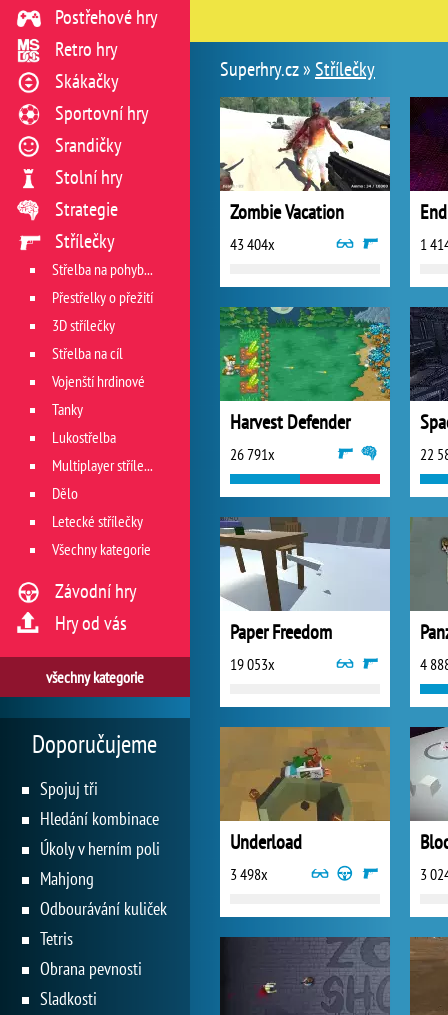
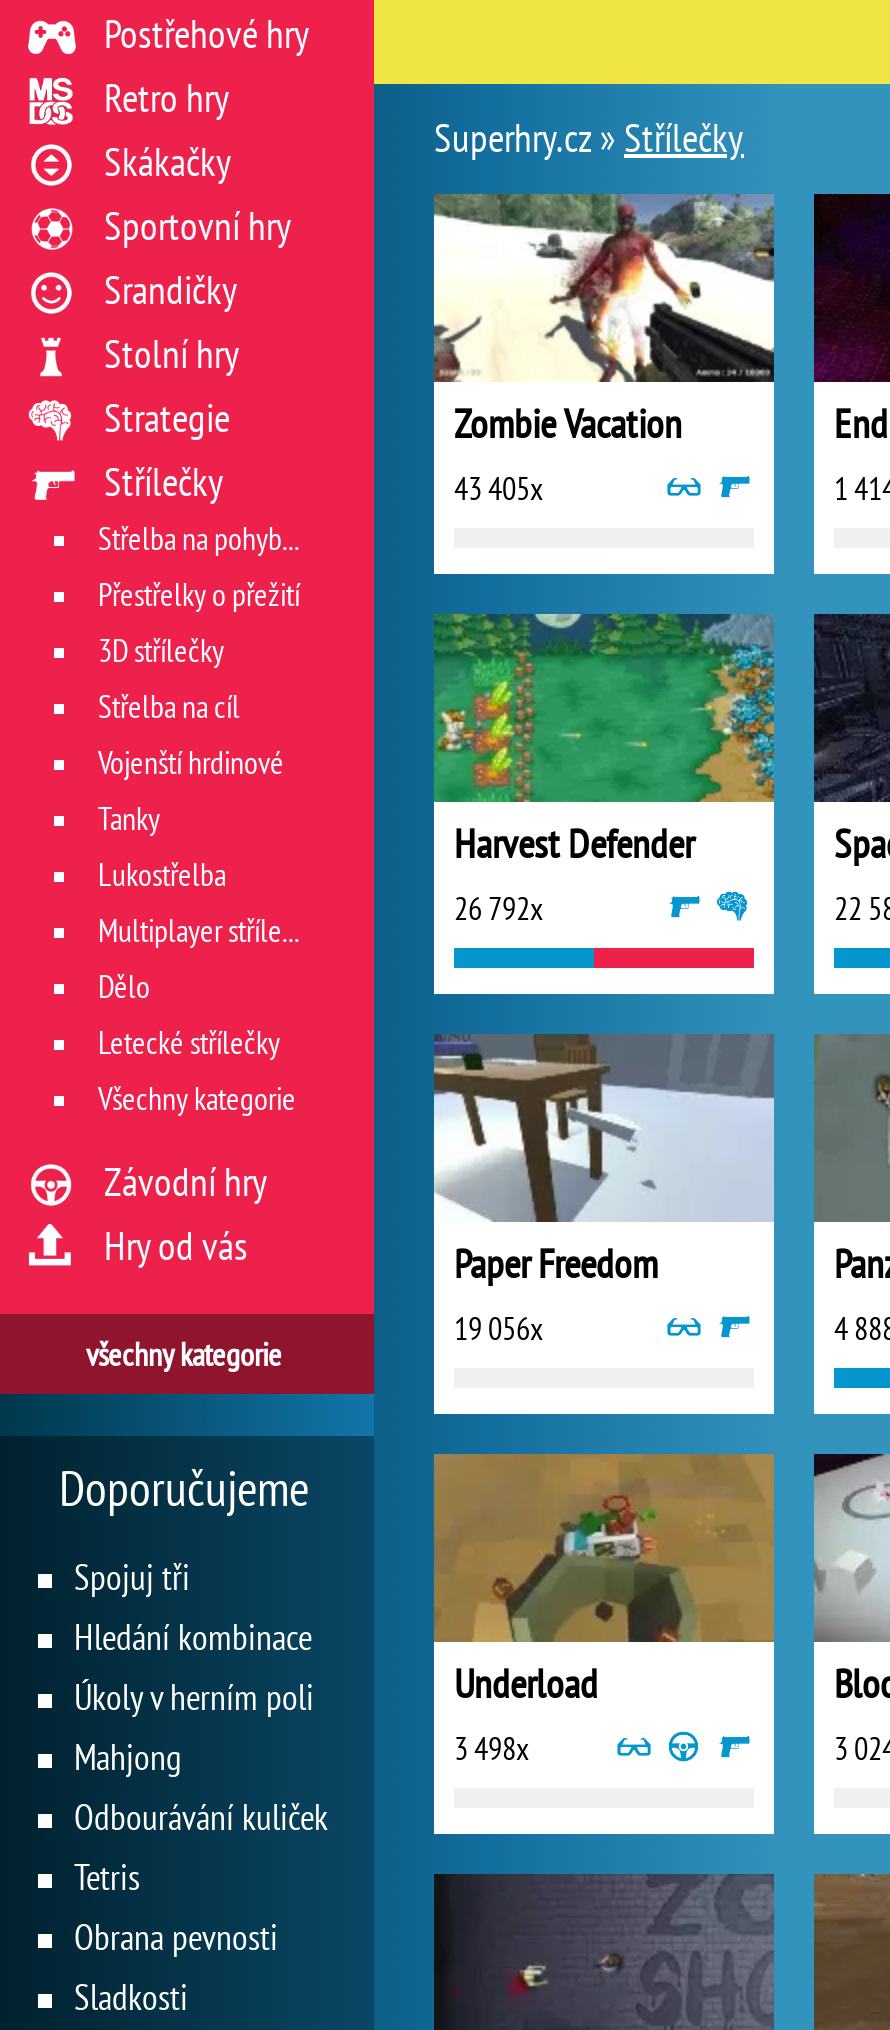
[230,234,275,254] 43 404x -> [454,468,544,508] 43 405x
[230,444,275,464] 26 791x -> [454,888,544,928] 26 792x
[230,654,275,674] 19 053x -> [454,1308,544,1348] 19 056x

